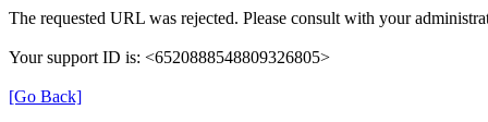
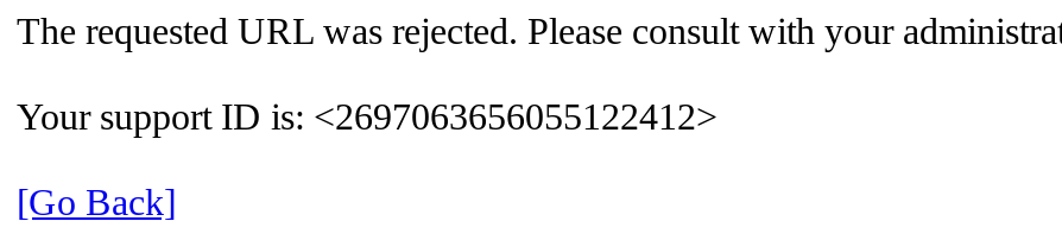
[9,48,330,66] Your support ID is: <6520888548809326805> -> [17,96,718,137] Your support ID is: <2697063656055122412>

